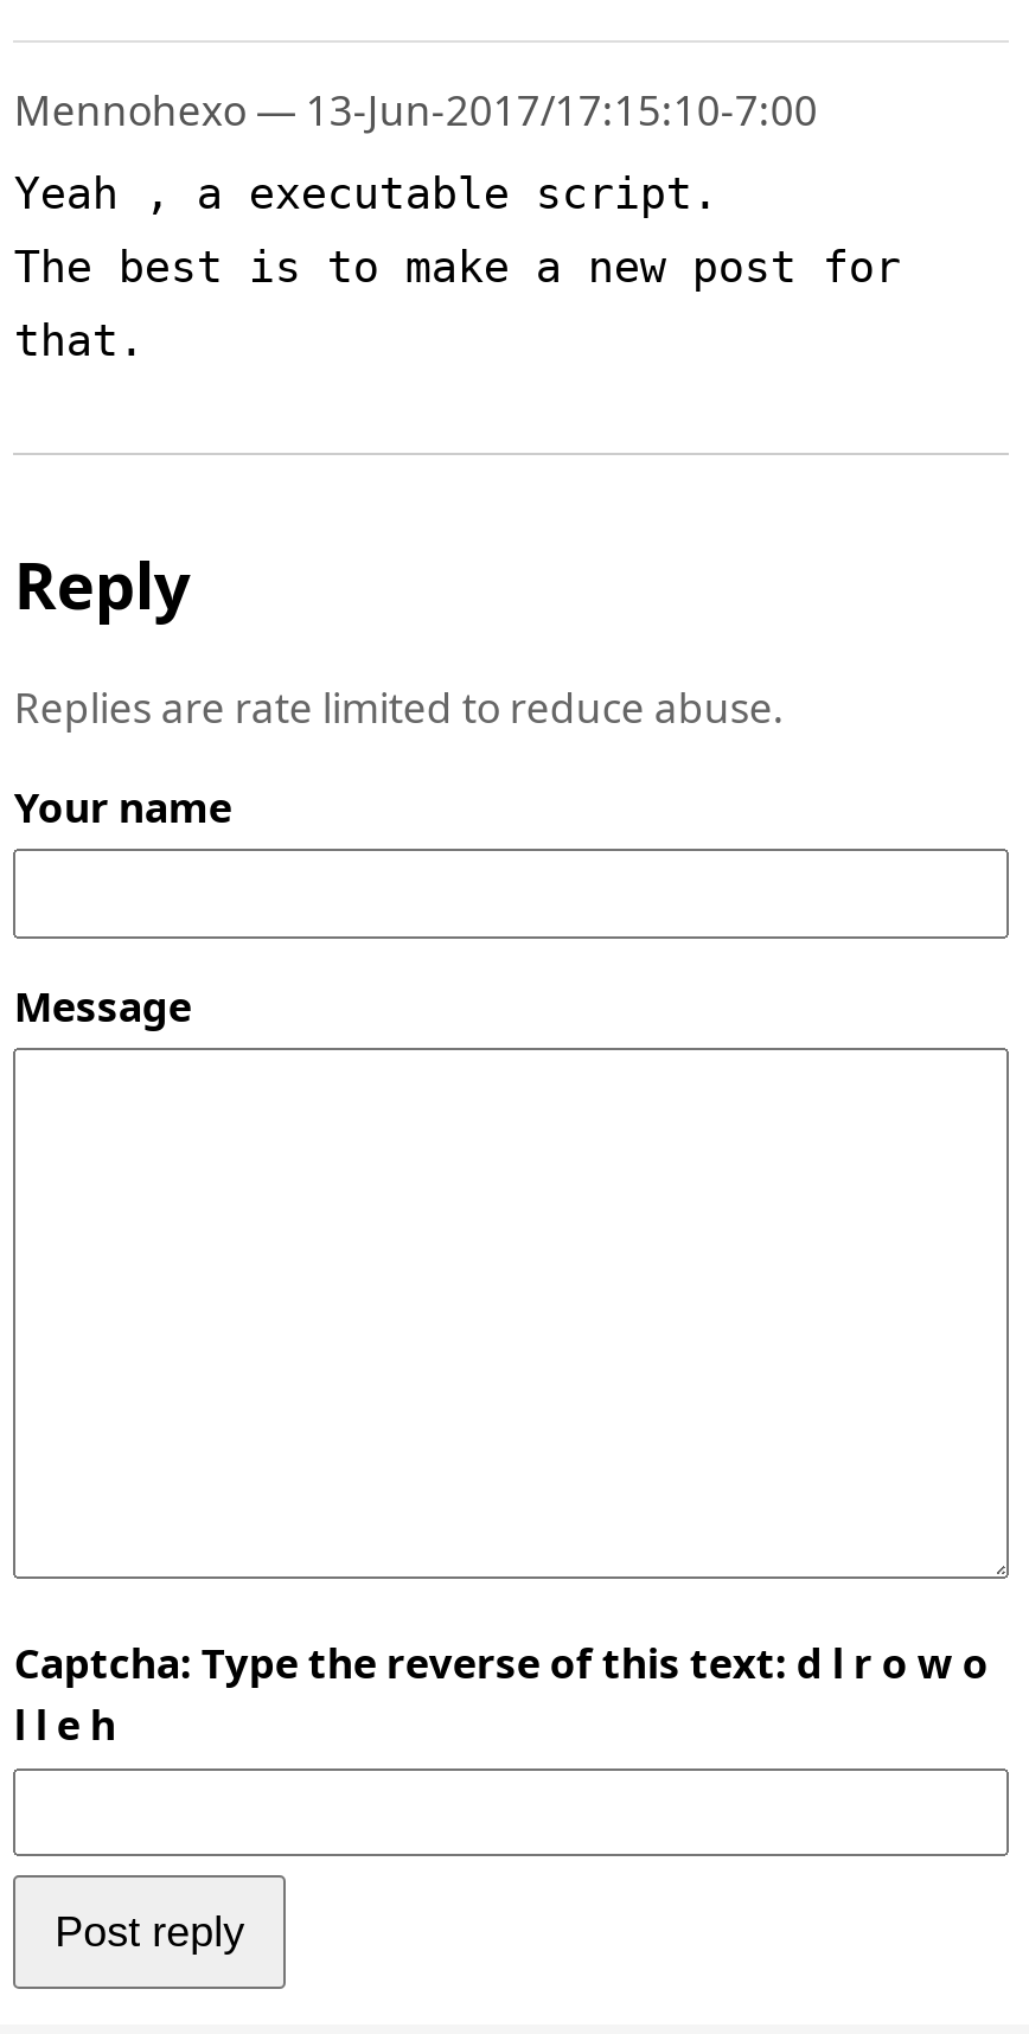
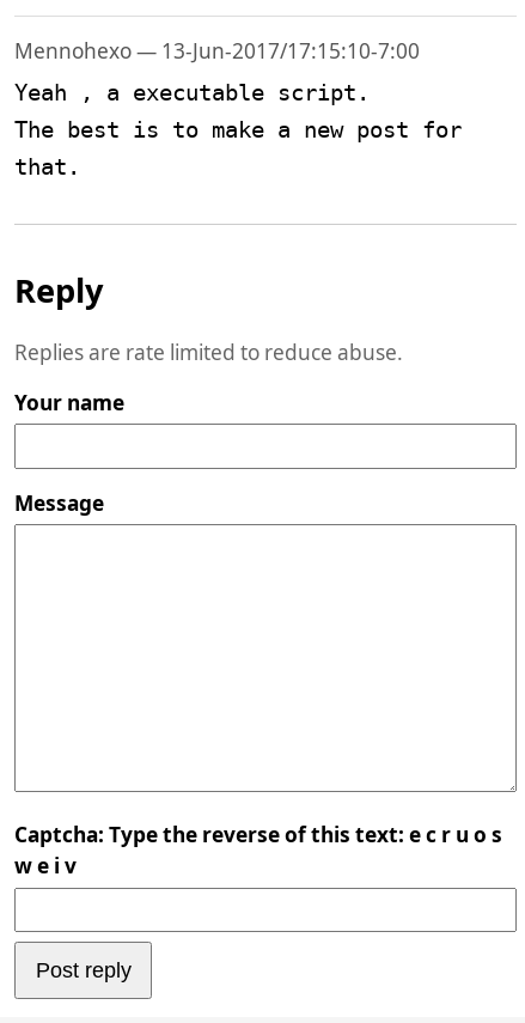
[14,1635,988,1752] Captcha: Type the reverse of this text: d l r o w o | l l e h -> [15,821,503,879] Captcha: Type the reverse of this text: e c r u o s | w e i v

